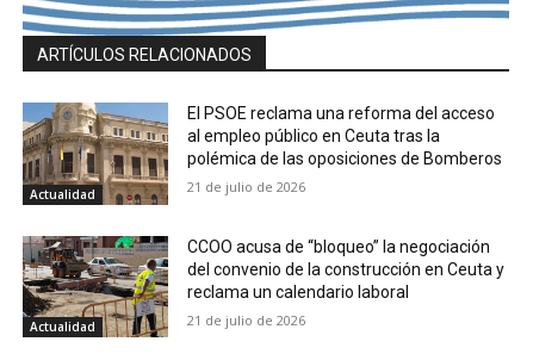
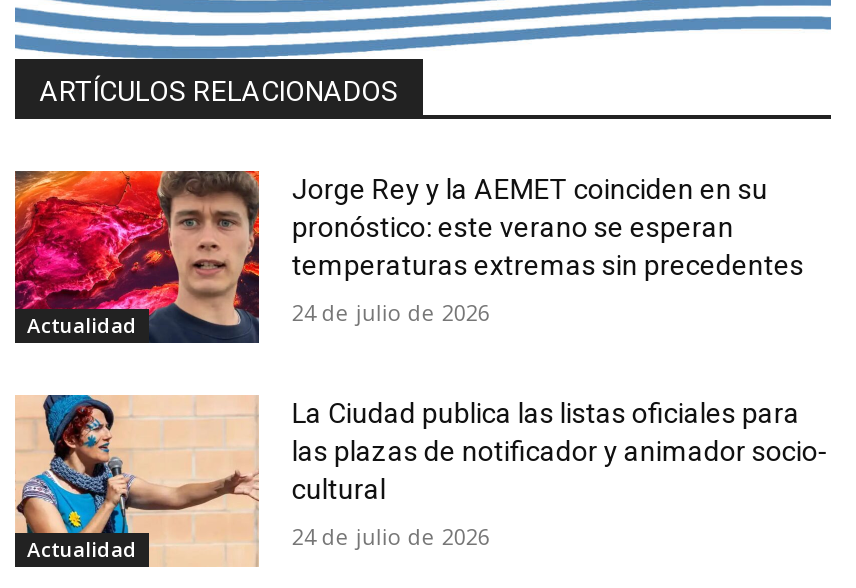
[21,101,502,205] [image] | El PSOE reclama una reforma del acceso | al empleo público en Ceuta tras la | polémica de las oposiciones de Bomberos -> [13,168,804,344] [image] | Jorge Rey y la AEMET coinciden en su | pronóstico: este verano se esperan | temperaturas extremas sin precedentes
[188,178,306,195] 21 de julio de 2026 -> [292,298,490,328] 24 de julio de 2026
[21,235,505,339] [image] | CCOO acusa de “bloqueo” la negociación | del convenio de la construcción en Ceuta y | reclama un calendario laboral -> [15,392,828,568] [image] | La Ciudad publica las listas oficiales para | las plazas de notificador y animador socio- | cultural
[188,311,306,329] 21 de julio de 2026 -> [292,521,490,551] 24 de julio de 2026

